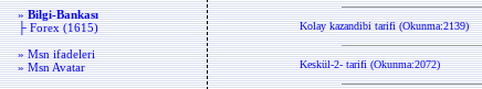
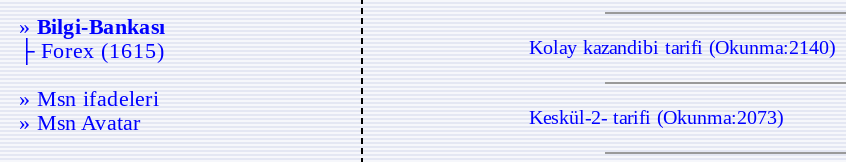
[300,20,469,32] Kolay kazandibi tarifi (Okunma:2139) -> [529,36,835,58] Kolay kazandibi tarifi (Okunma:2140)
[300,58,440,70] Keskül-2- tarifi (Okunma:2072) -> [529,106,783,128] Keskül-2- tarifi (Okunma:2073)

